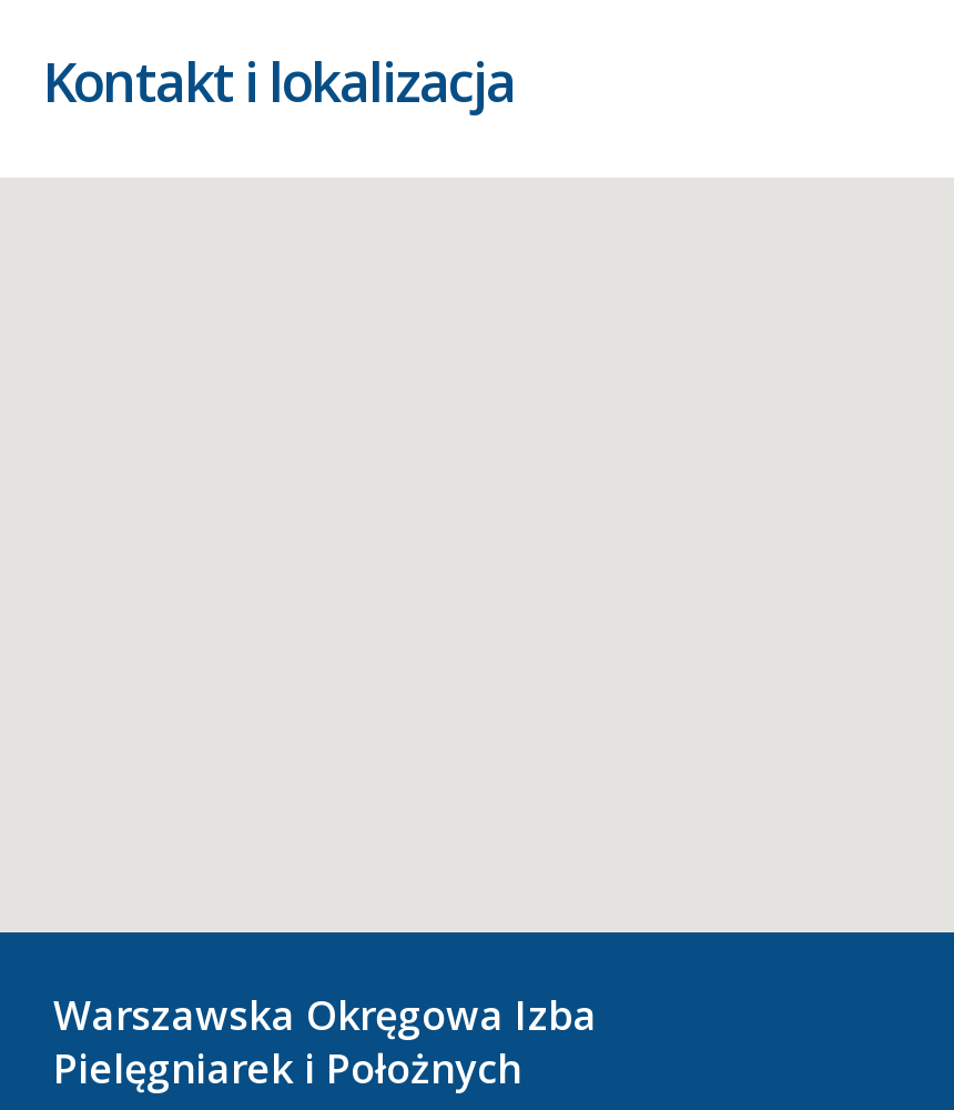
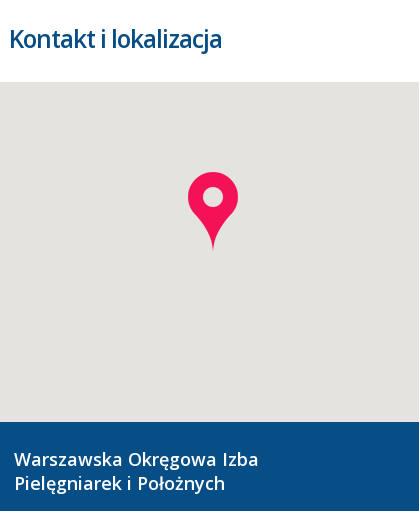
none -> [187,171,239,249] [image]

